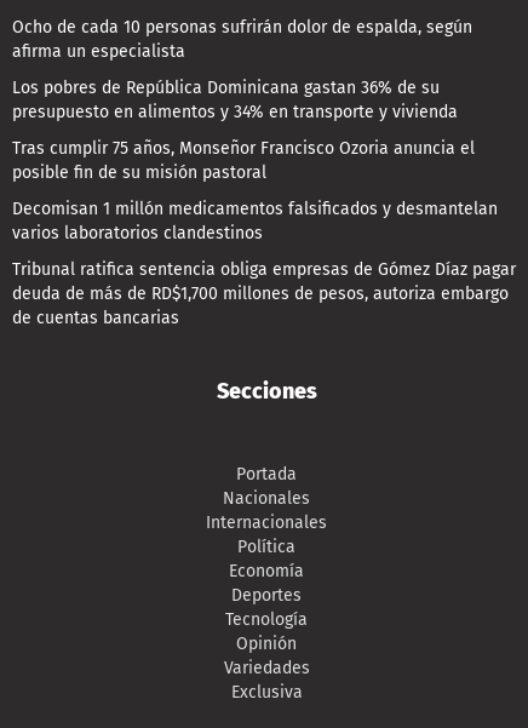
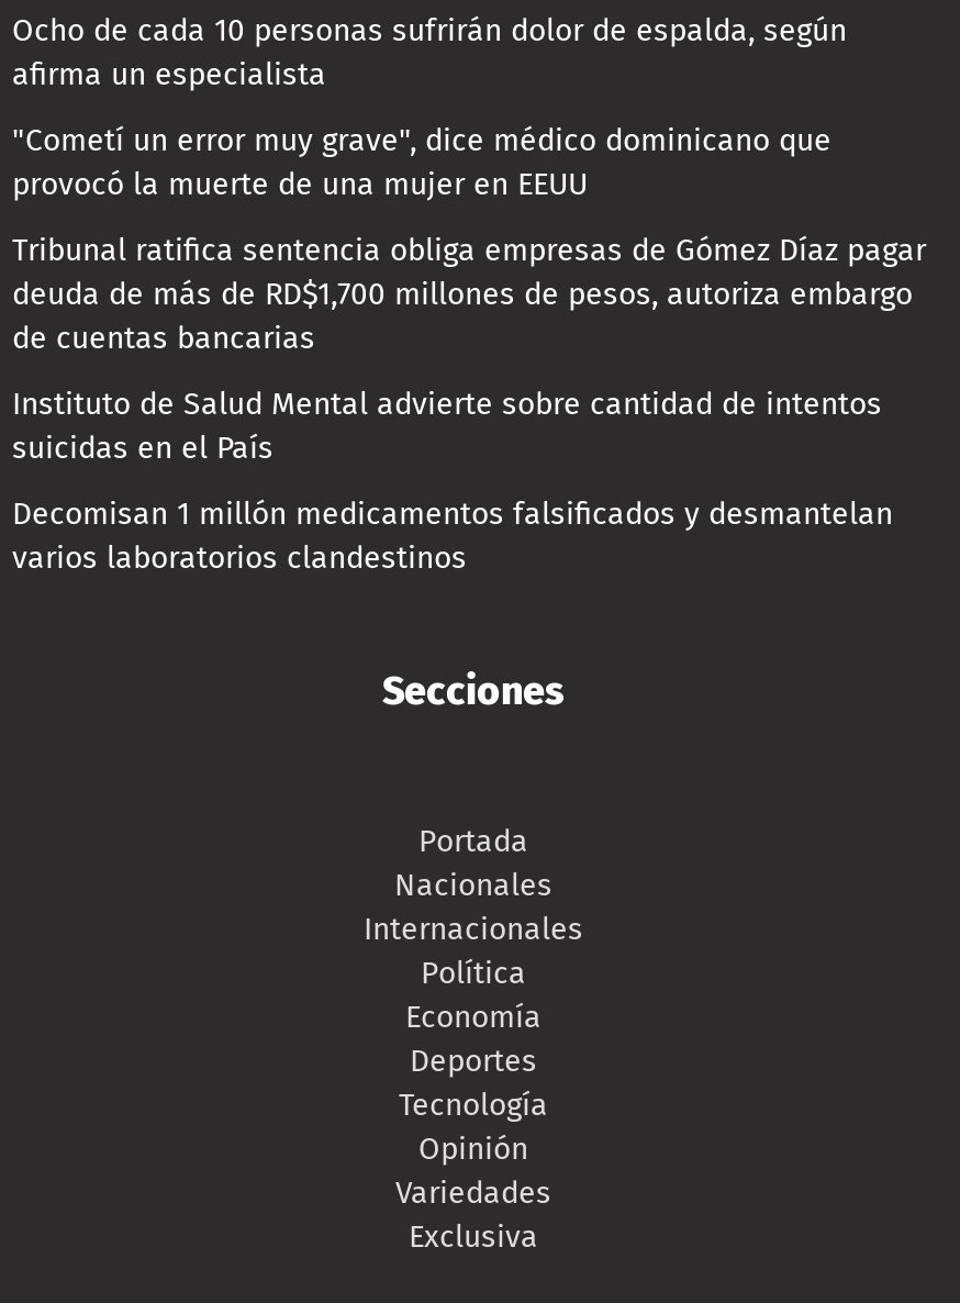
[12,78,475,183] Los pobres de República Dominicana gastan 36% de su | presupuesto en alimentos y 34% en transporte y vivienda | Tras cumplir 75 años, Monseñor Francisco Ozoria anuncia el | posible fin de su misión pastoral -> [12,123,831,204] "Cometí un error muy grave", dice médico dominicano que | provocó la muerte de una mujer en EEUU
moved [12,199,498,244] -> [12,496,893,577]: Decomisan 1 millón medicamentos falsificados y desmantelan | varios laboratorios clandestinos
moved [12,260,516,329] -> [12,232,926,358]: Tribunal ratifica sentencia obliga empresas de Gómez Díaz pagar | deuda de más de RD$1,700 millones de pesos, autoriza embargo | de cuentas bancarias
none -> [12,386,882,468] Instituto de Salud Mental advierte sobre cantidad de intentos | suicidas en el País

